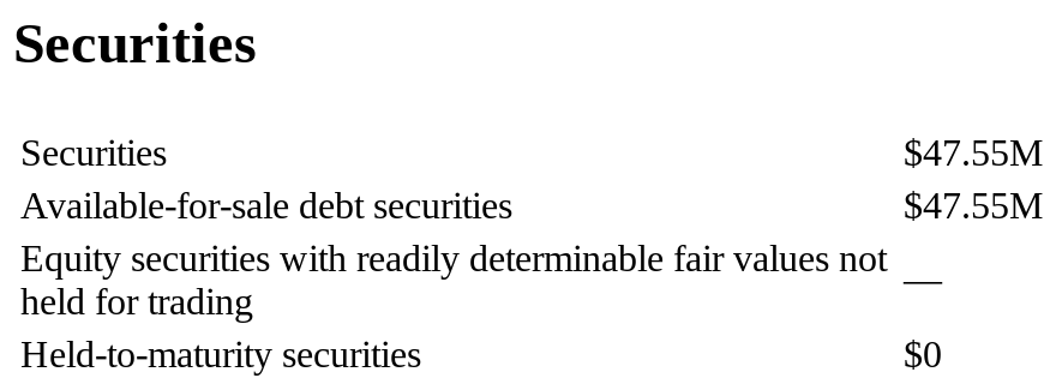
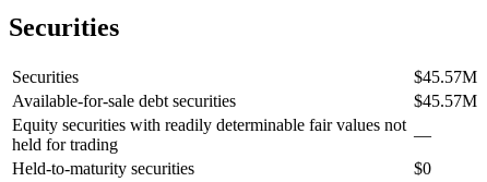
[904,132,1043,173] $47.55M -> [414,67,477,86] $45.57M
[904,185,1043,225] $47.55M -> [414,91,477,110] $45.57M

